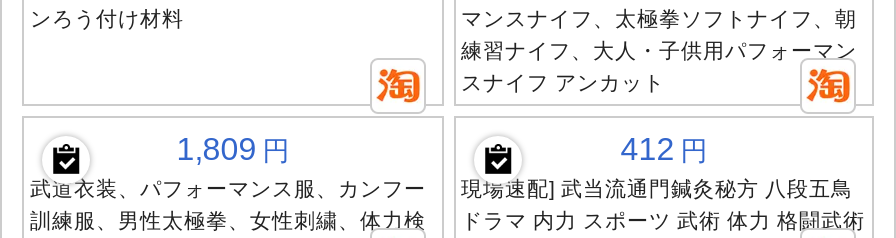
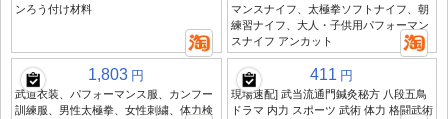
[176,132,288,166] 1,809 円 -> [88,66,144,83] 1,803 円
[620,132,706,166] 412 円 -> [310,66,353,83] 411 円

